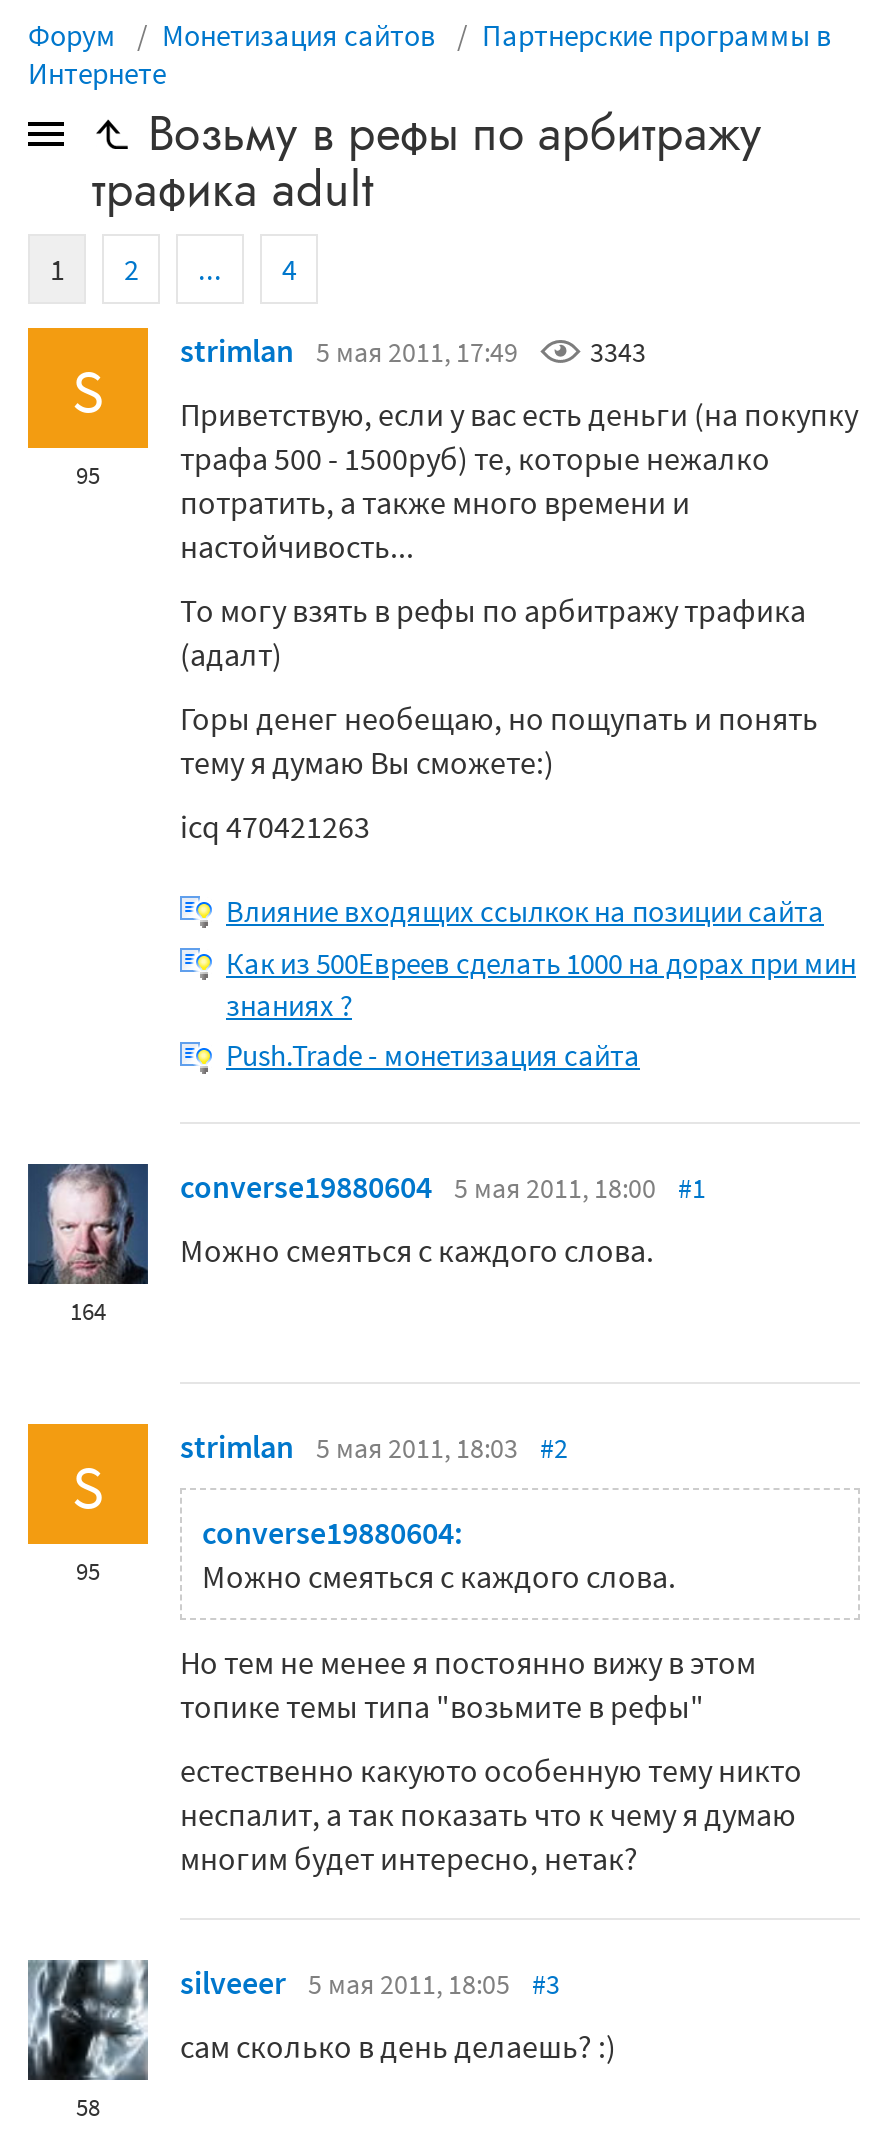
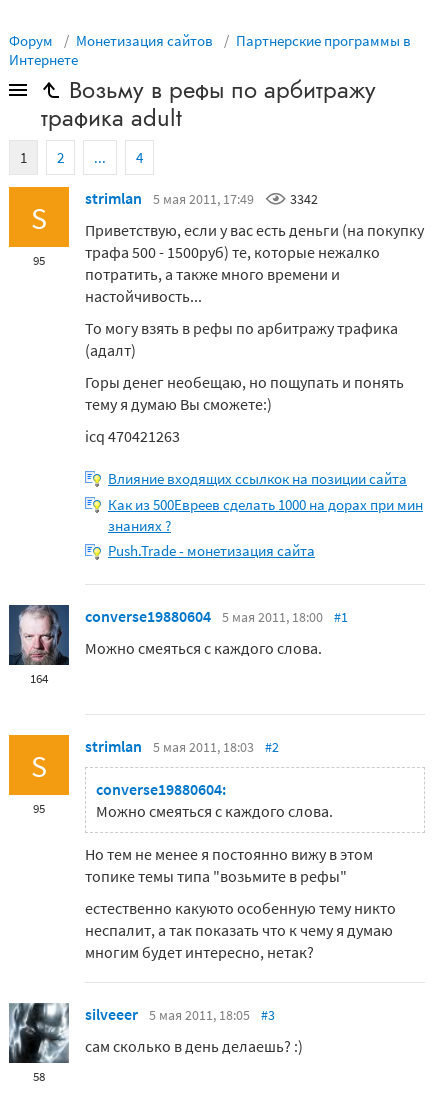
[180,330,646,370] strimlan 5 мая 2011, 17:49 3343 -> [85,188,318,208] strimlan 5 мая 2011, 17:49 3342

